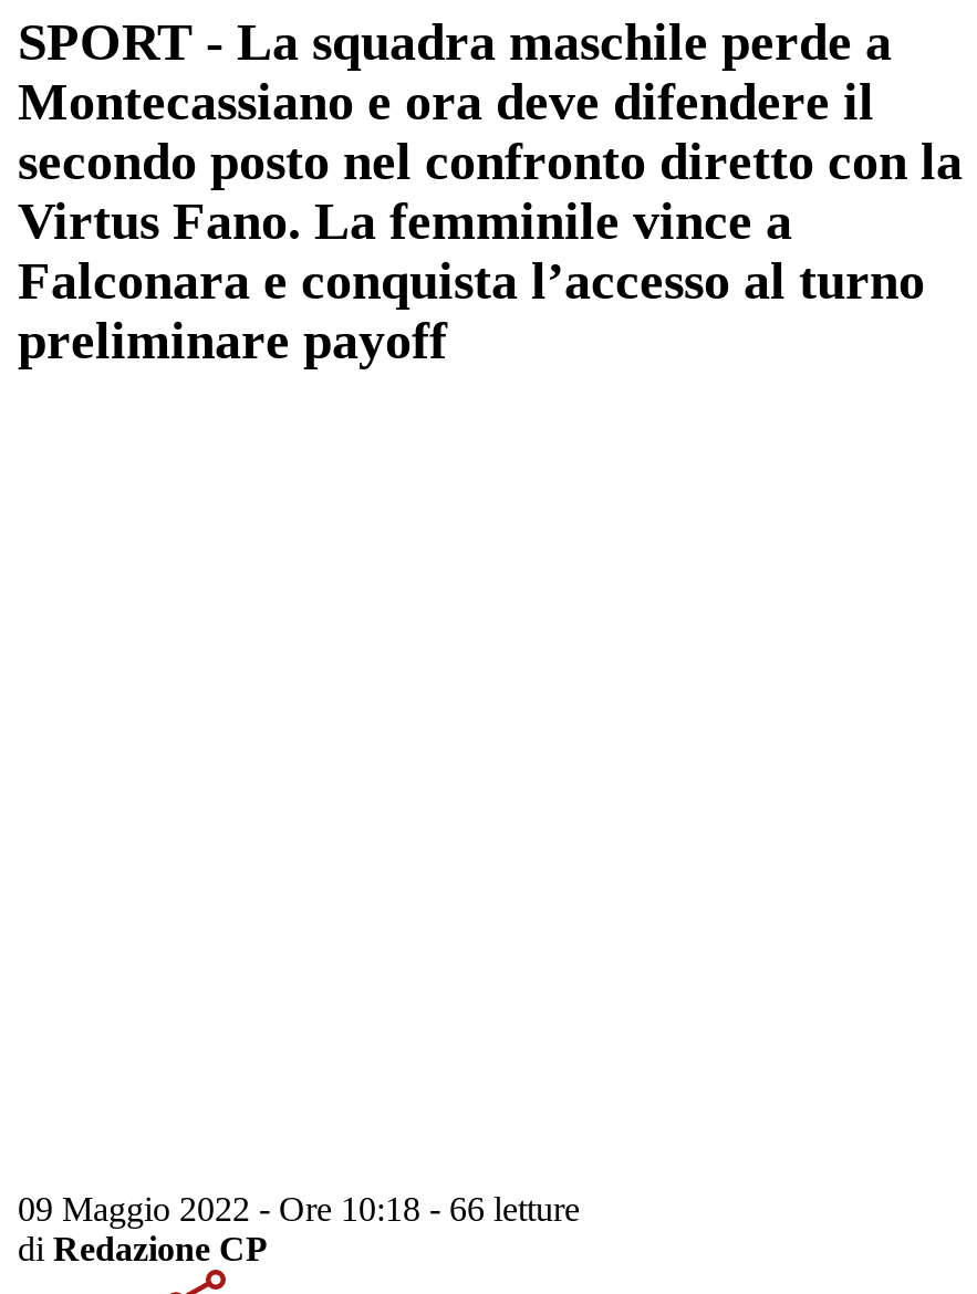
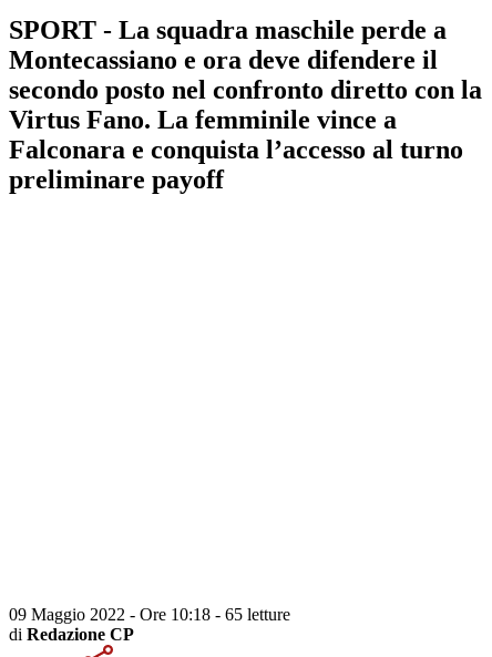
[18,1190,580,1227] 09 Maggio 2022 - Ore 10:18 - 66 letture -> [9,605,290,624] 09 Maggio 2022 - Ore 10:18 - 65 letture

